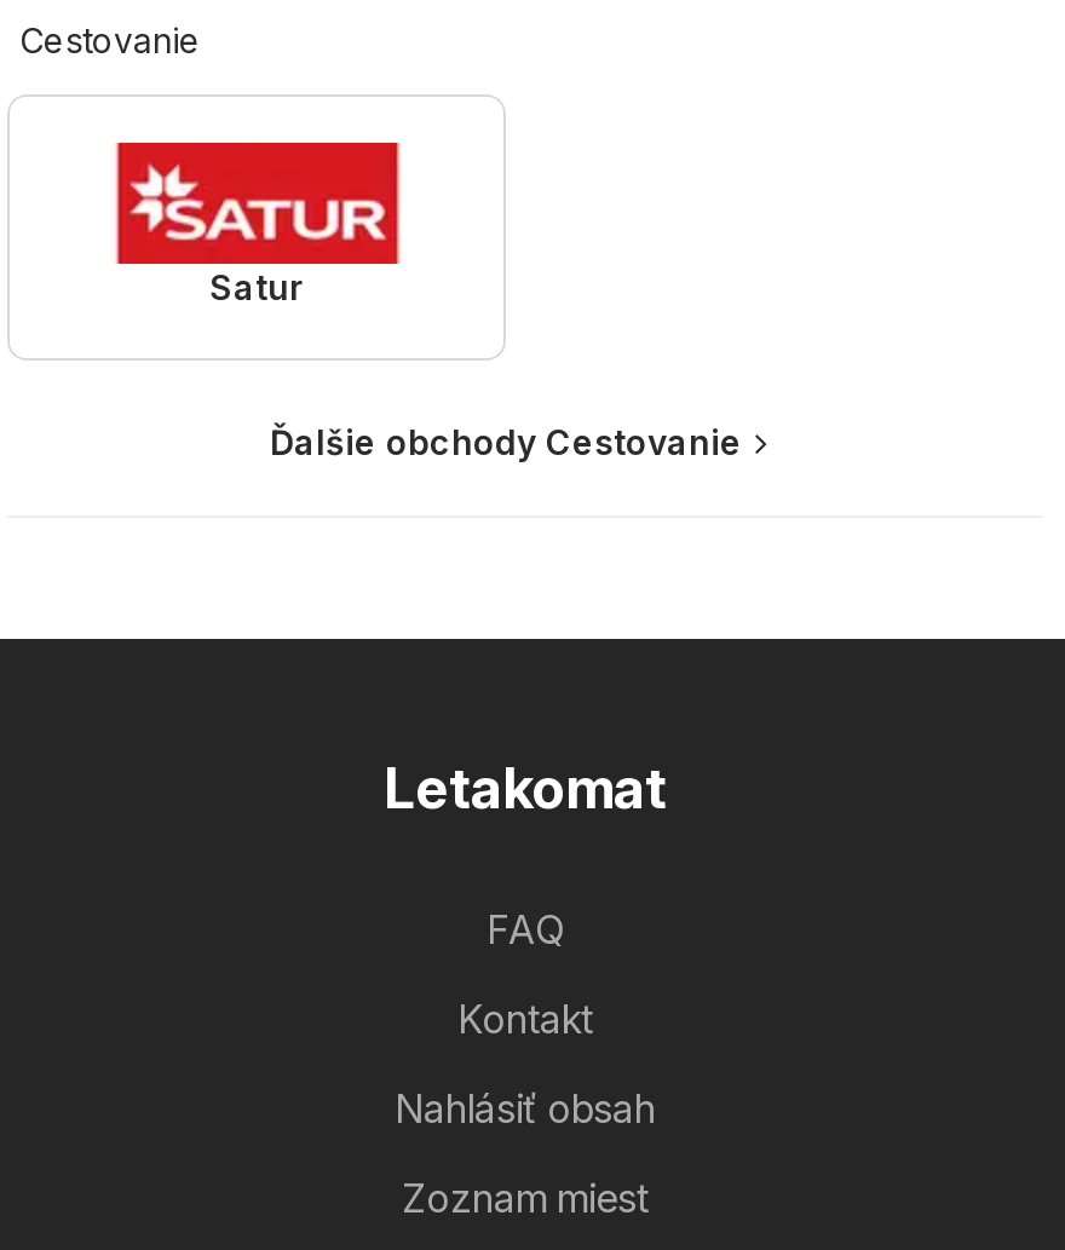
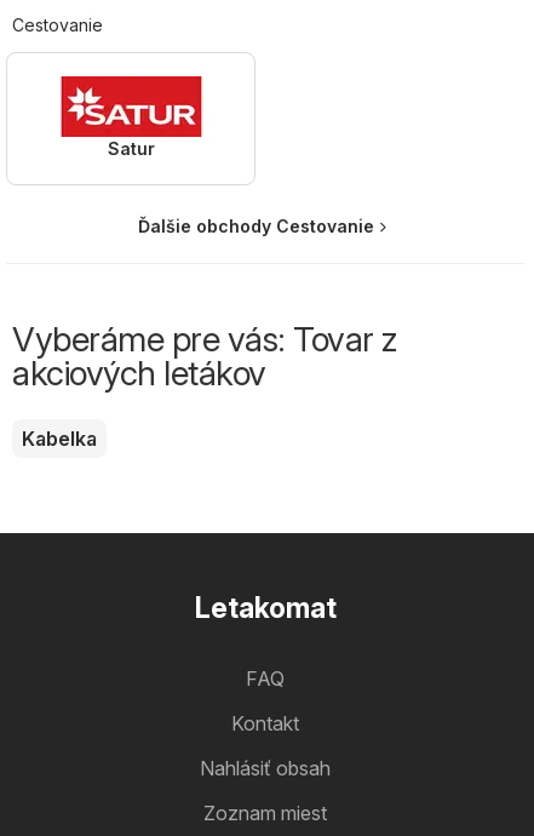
none -> [12,319,397,451] Vyberáme pre vás: Tovar z | akciových letákov | Kabelka

